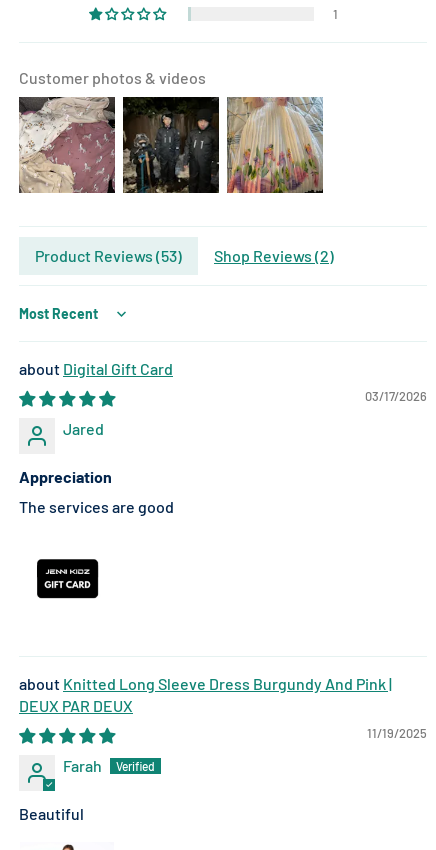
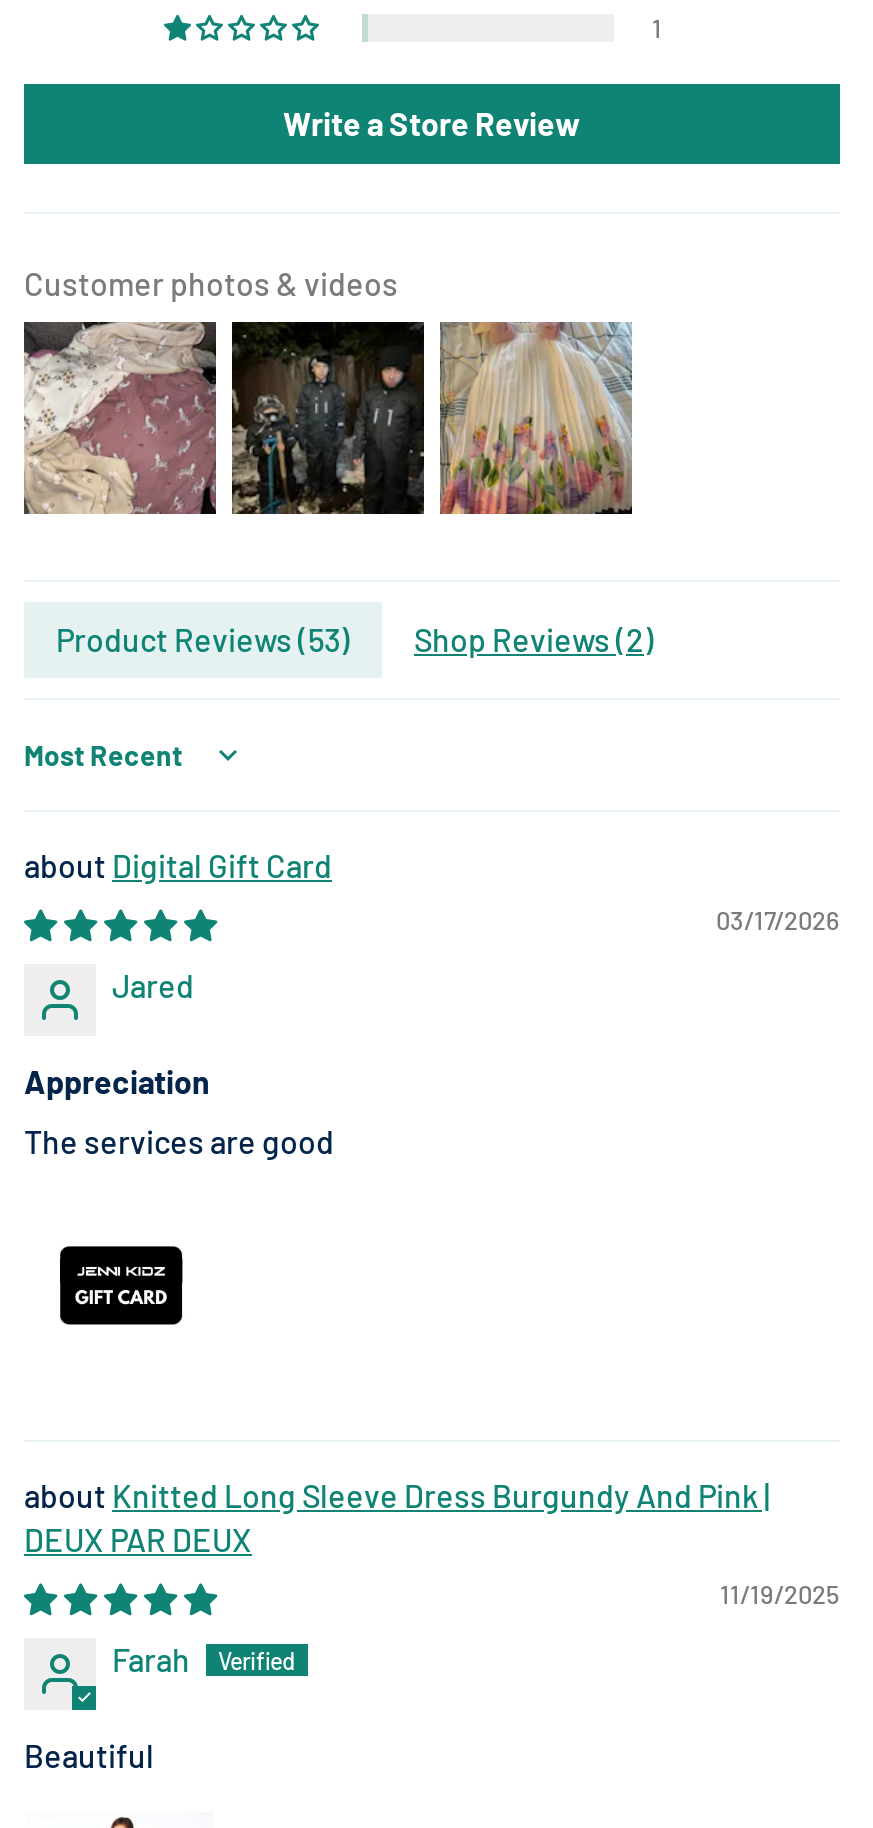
none -> [283,104,581,142] Write a Store Review

